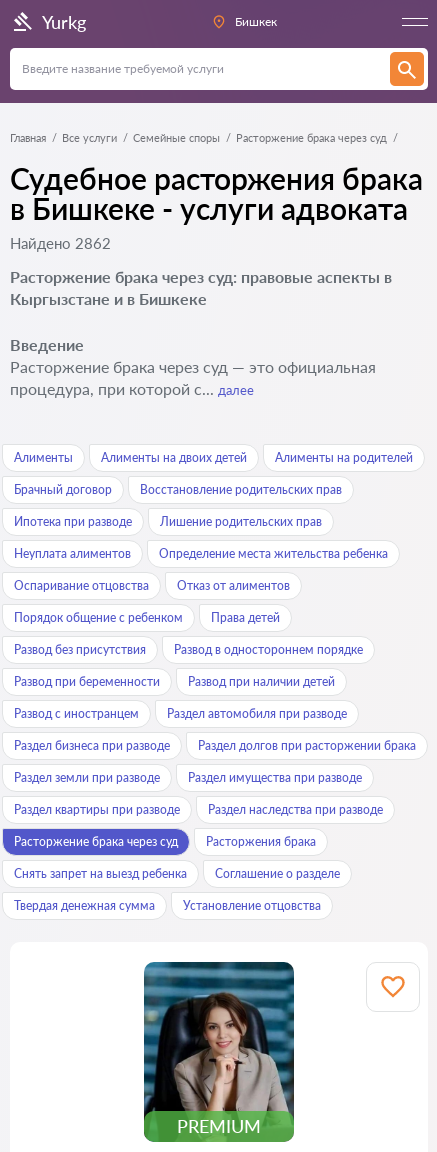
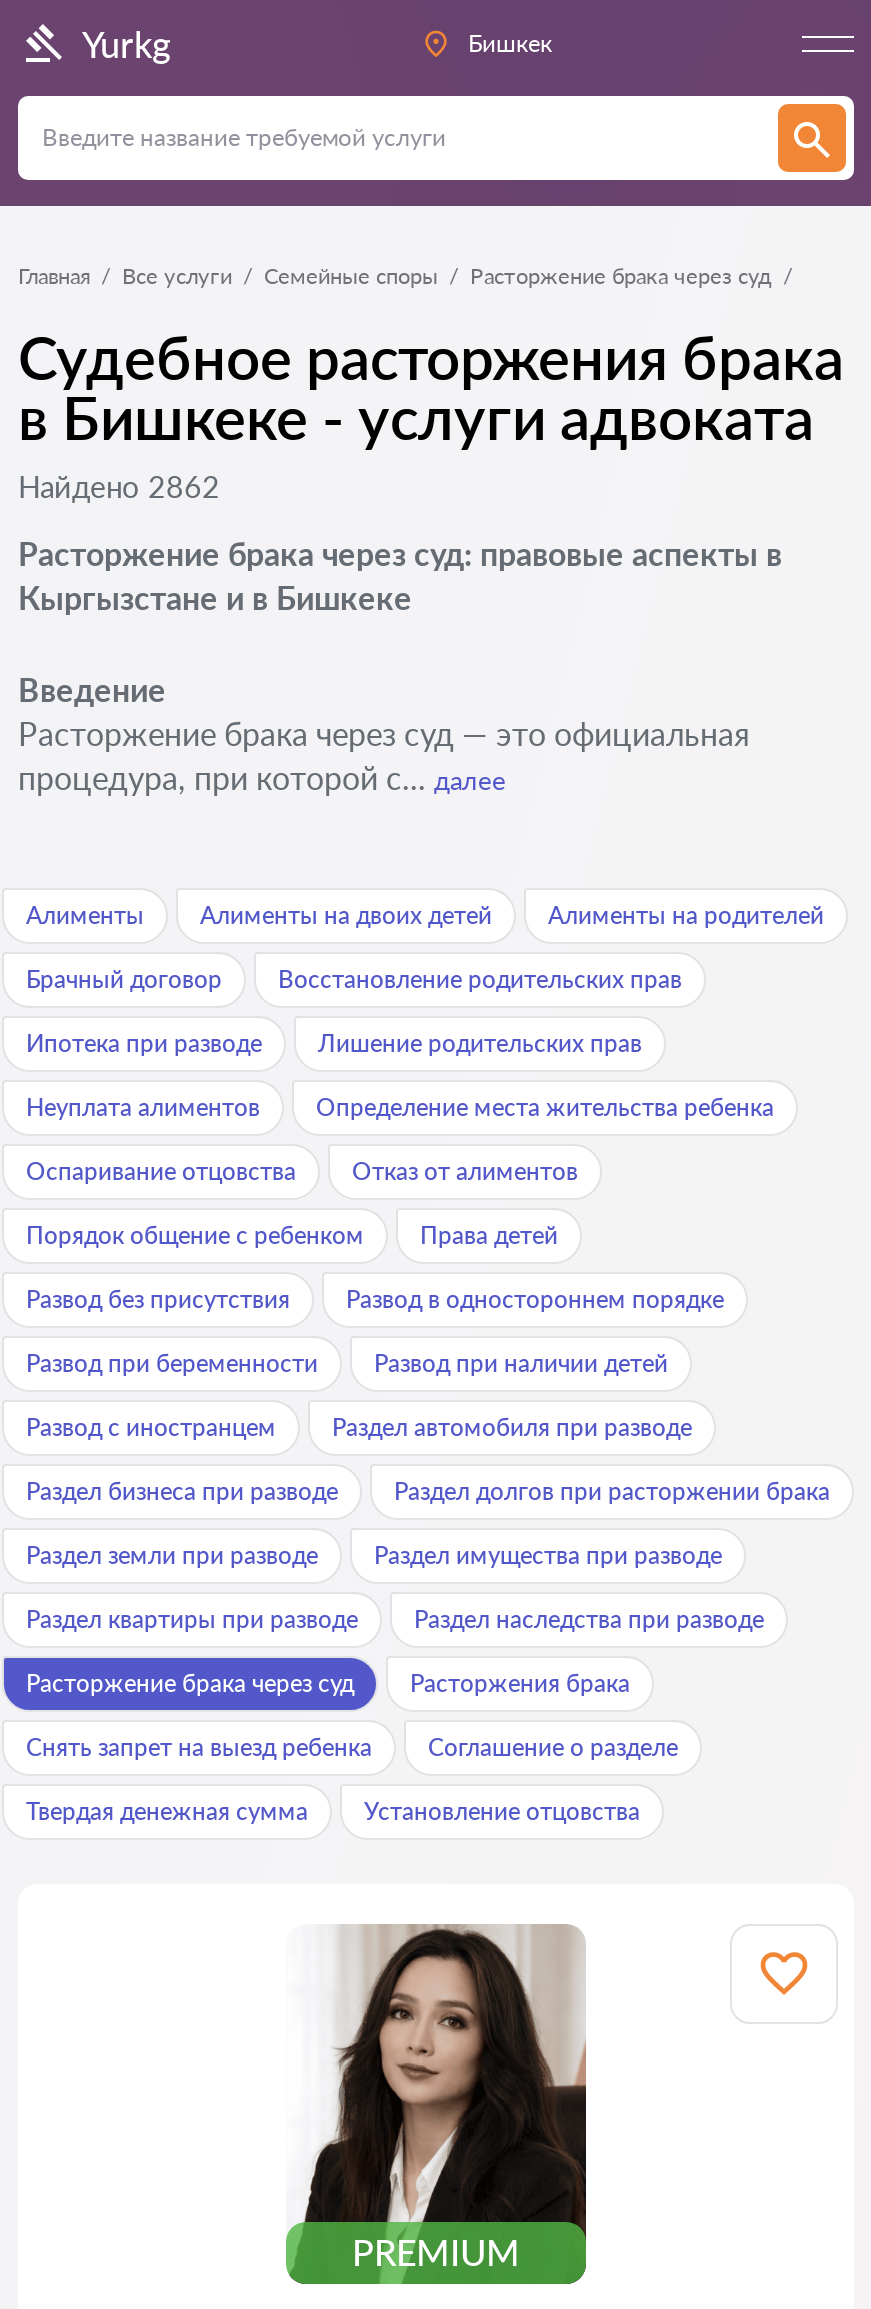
[143,961,295,1134] [image] -> [286,1924,588,2282] [image]

